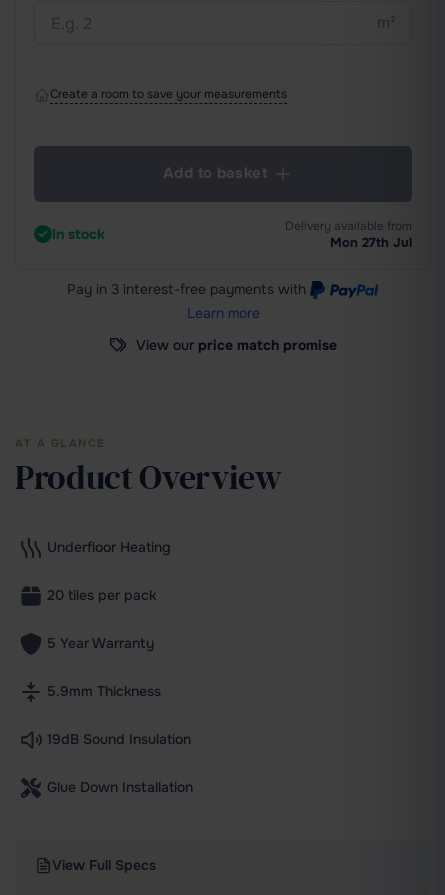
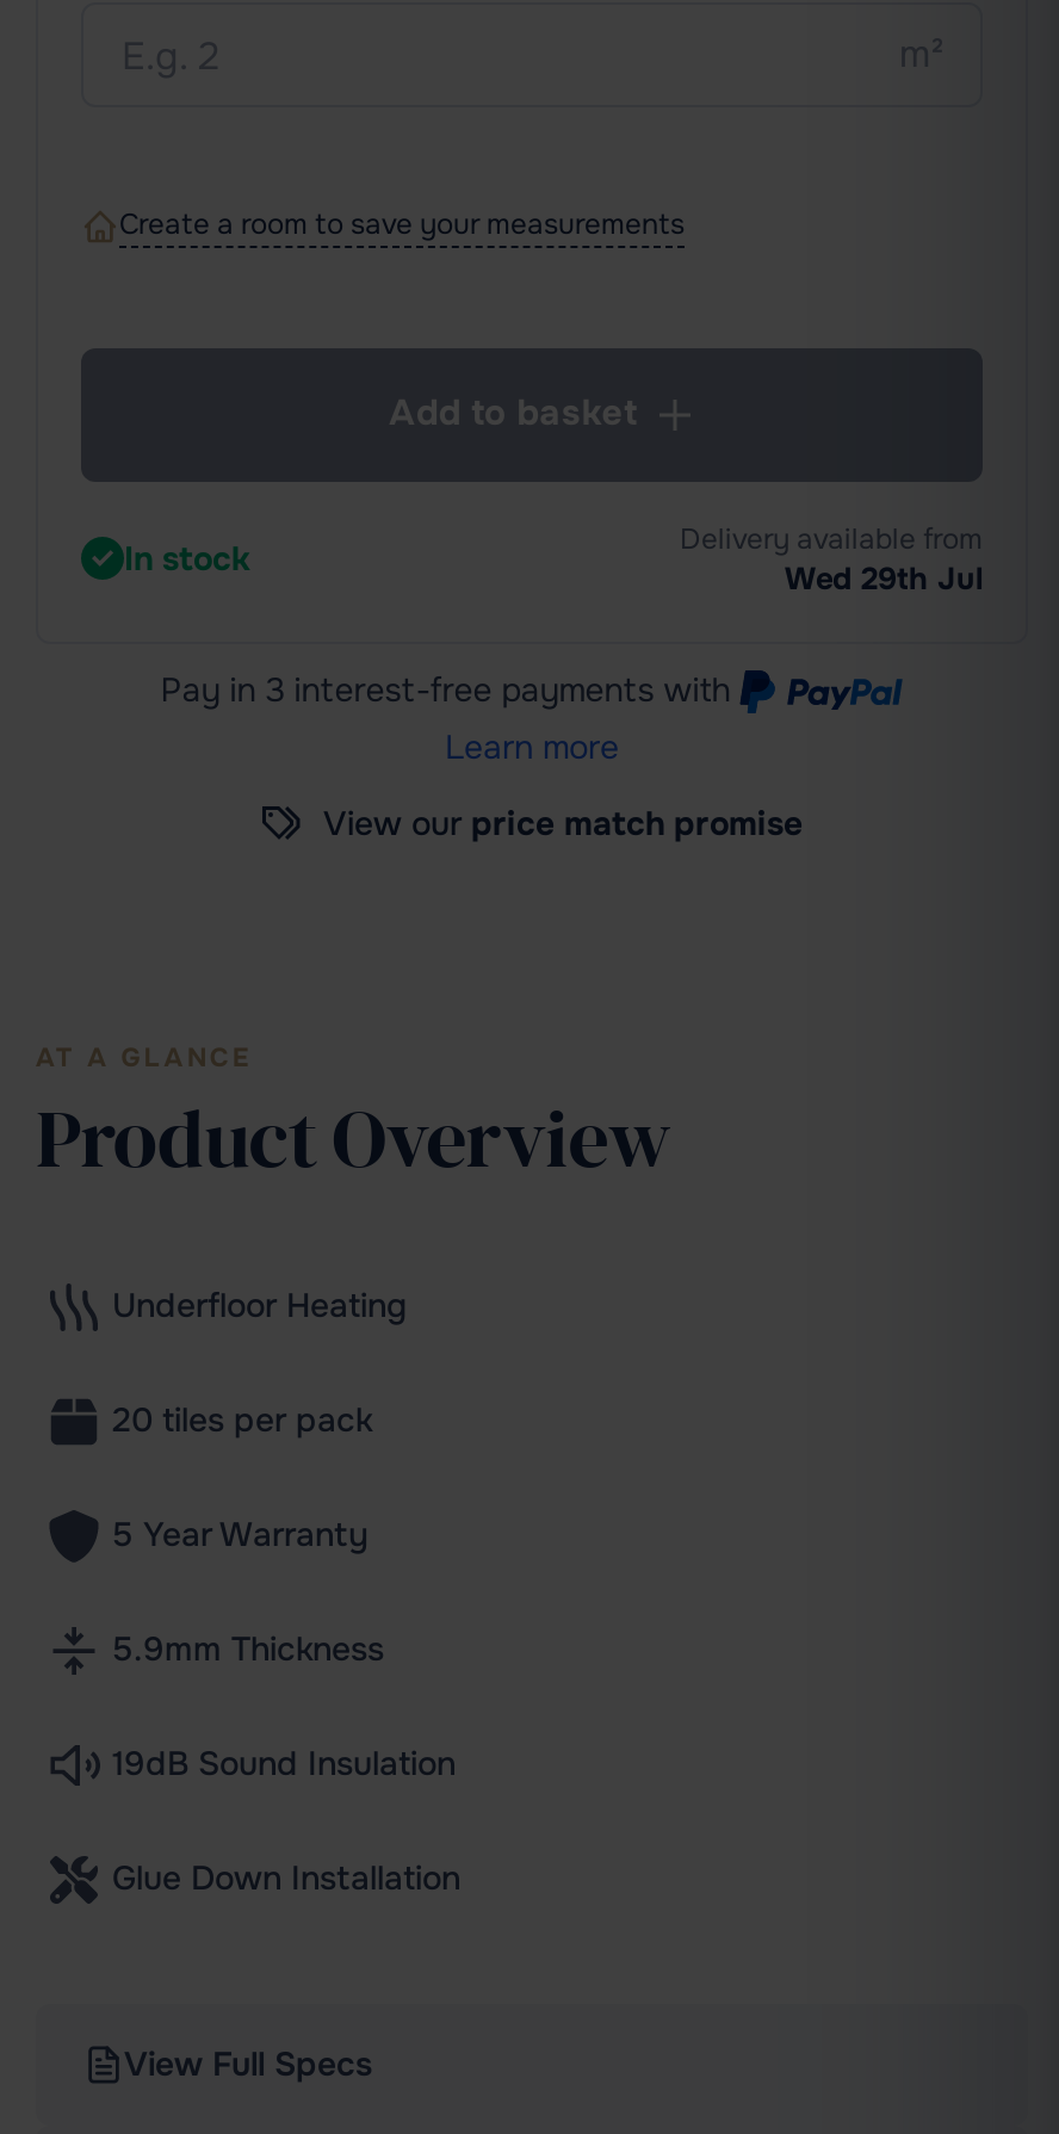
[330,233,412,250] Mon 27th Jul -> [785,557,983,598] Wed 29th Jul

